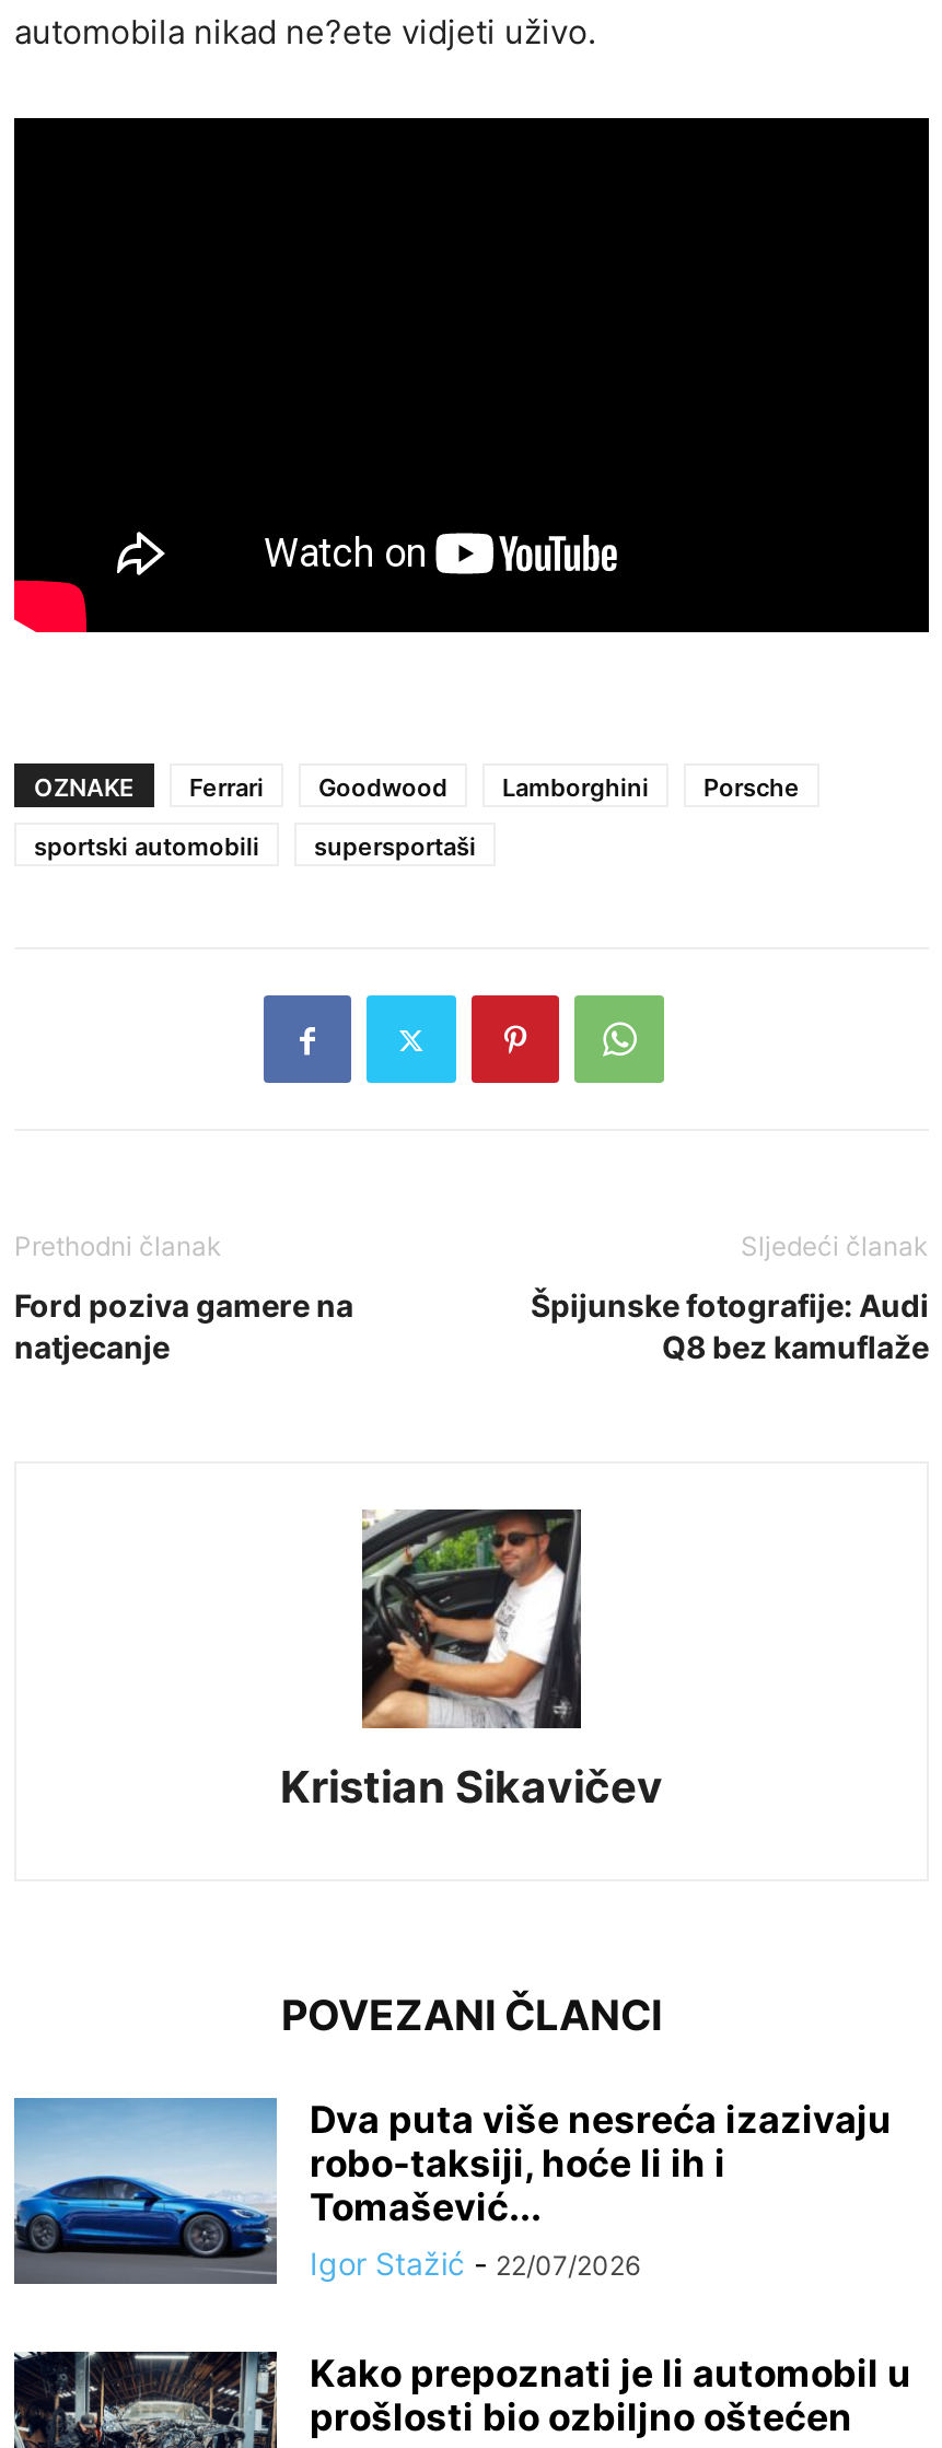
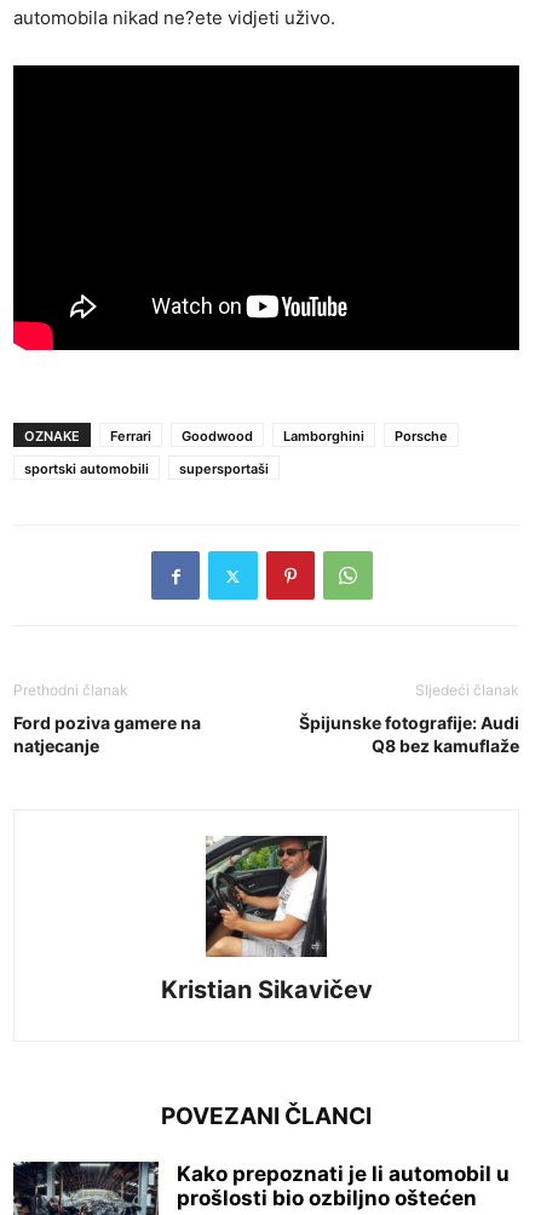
[12,2096,892,2286] [image] | Dva puta više nesreća izazivaju | robo-taksiji, hoće li ih i | Tomašević... | Igor Stažić - 22/07/2026 -> none

